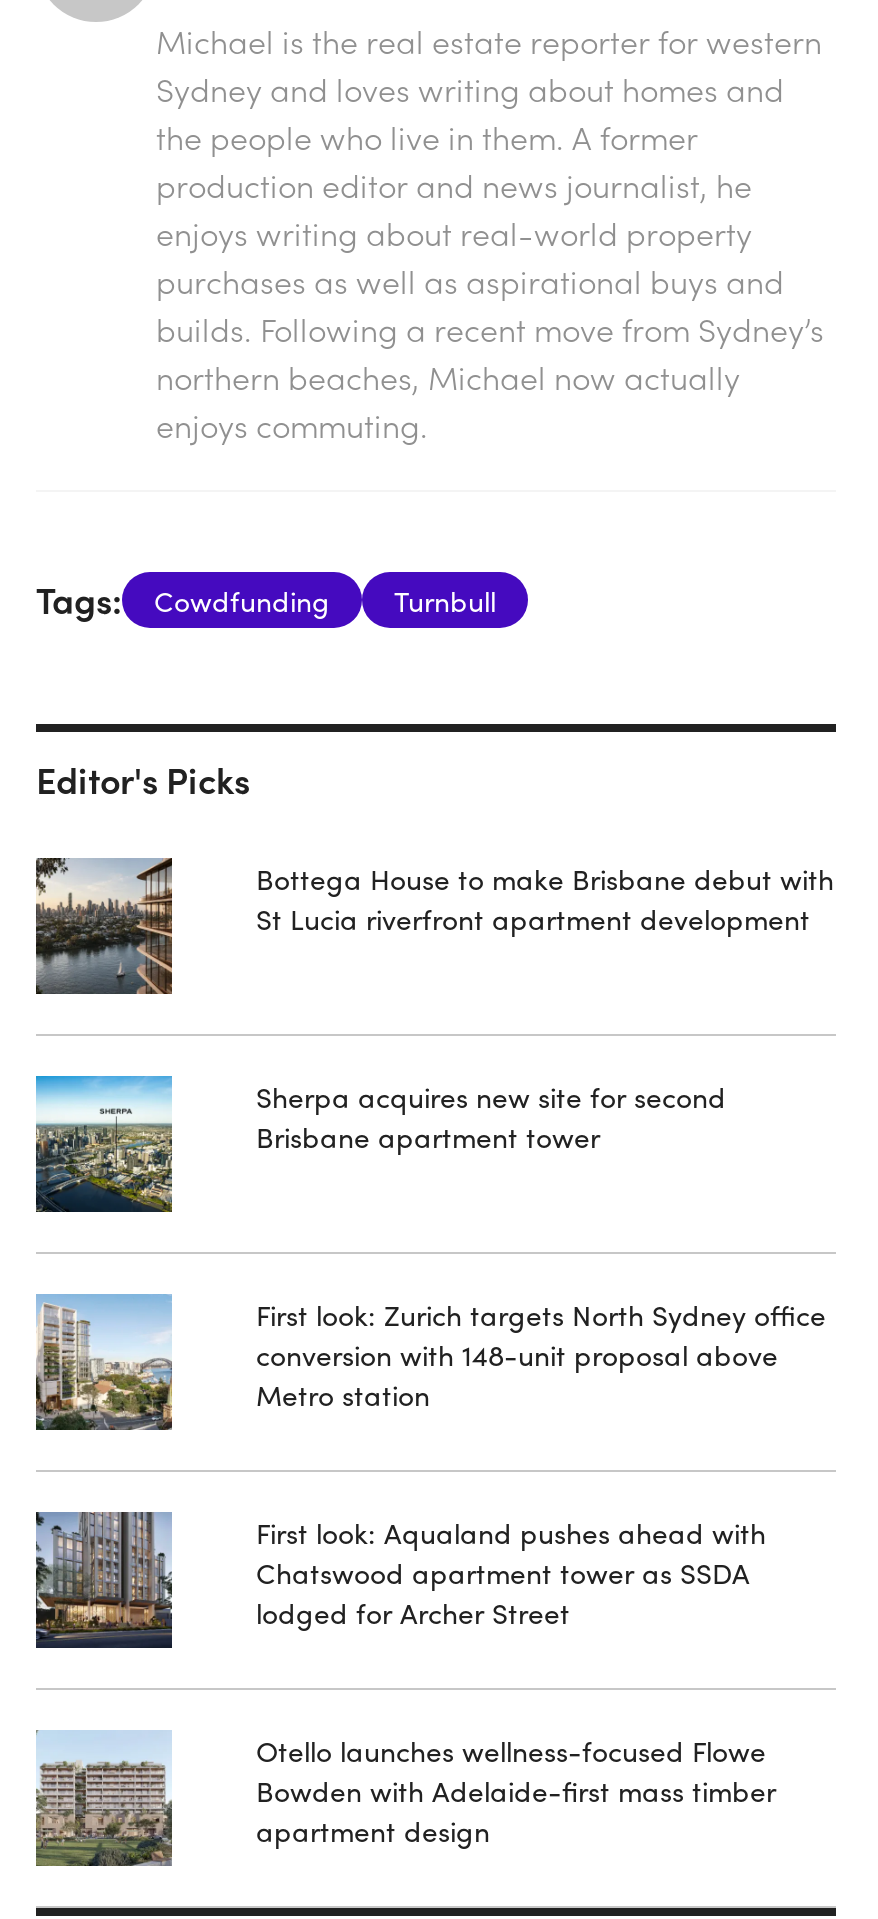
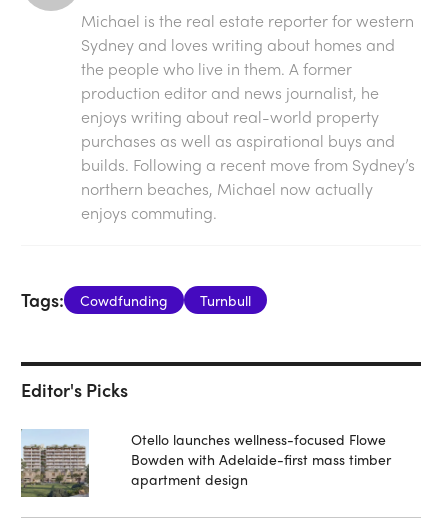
[34,856,174,996] [image] -> none
[256,858,834,938] Bottega House to make Brisbane debut with | St Lucia riverfront apartment development -> none
[34,1074,174,1214] [image] -> none
[256,1076,726,1156] Sherpa acquires new site for second | Brisbane apartment tower -> none
[34,1292,174,1432] [image] -> none
[256,1294,826,1632] First look: Zurich targets North Sydney office | conversion with 148-unit proposal above | Metro station | First look: Aqualand pushes ahead with | Chatswood apartment tower as SSDA | lodged for Archer Street -> none
[34,1510,174,1650] [image] -> none

